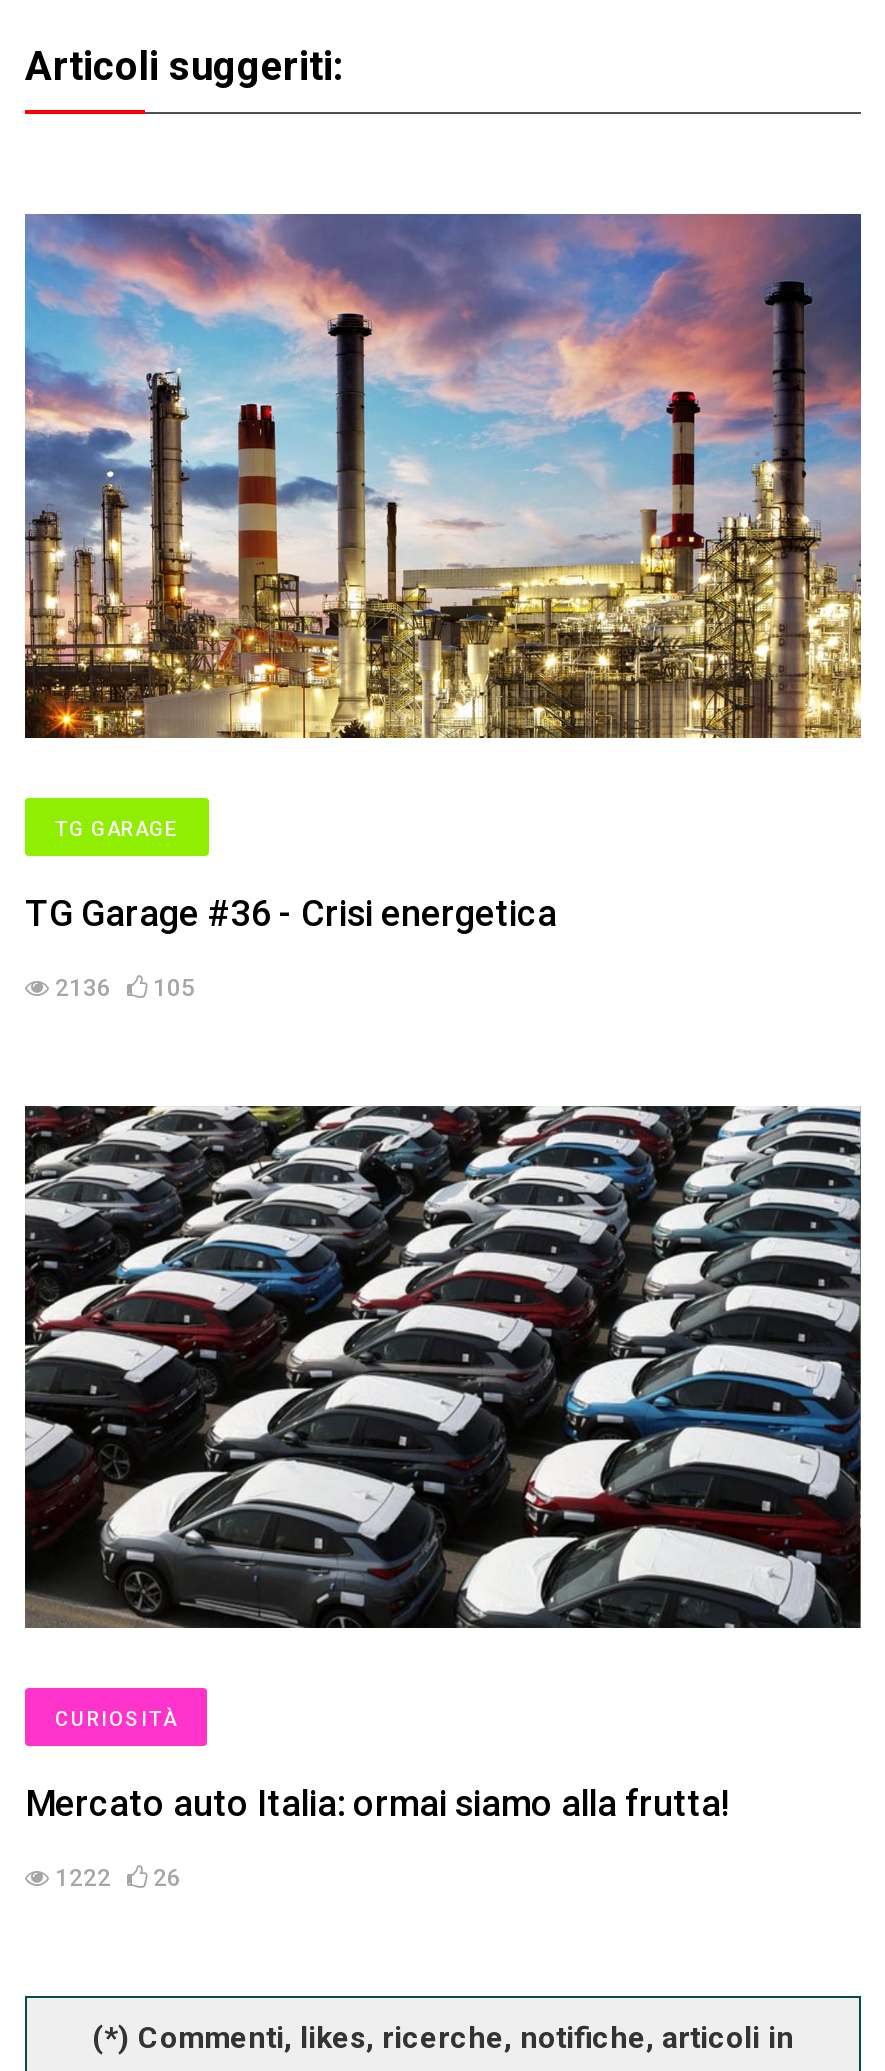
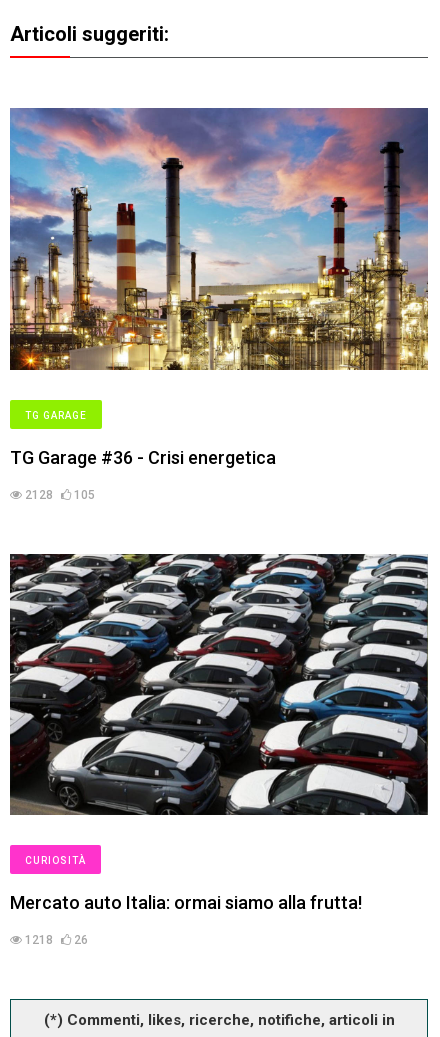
[49,973,195,1001] 2136 105 -> [22,487,95,501] 2128 105
[49,1864,181,1892] 1222 26 -> [22,933,88,947] 1218 26

